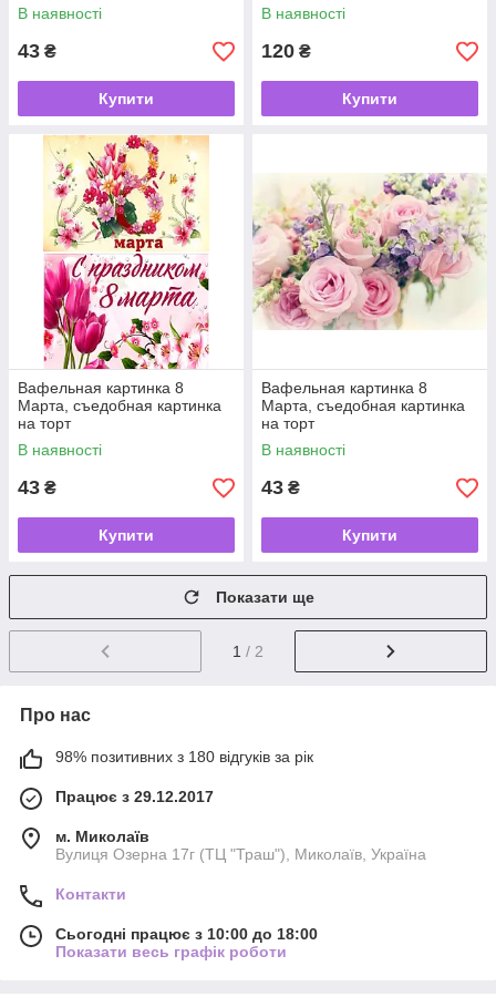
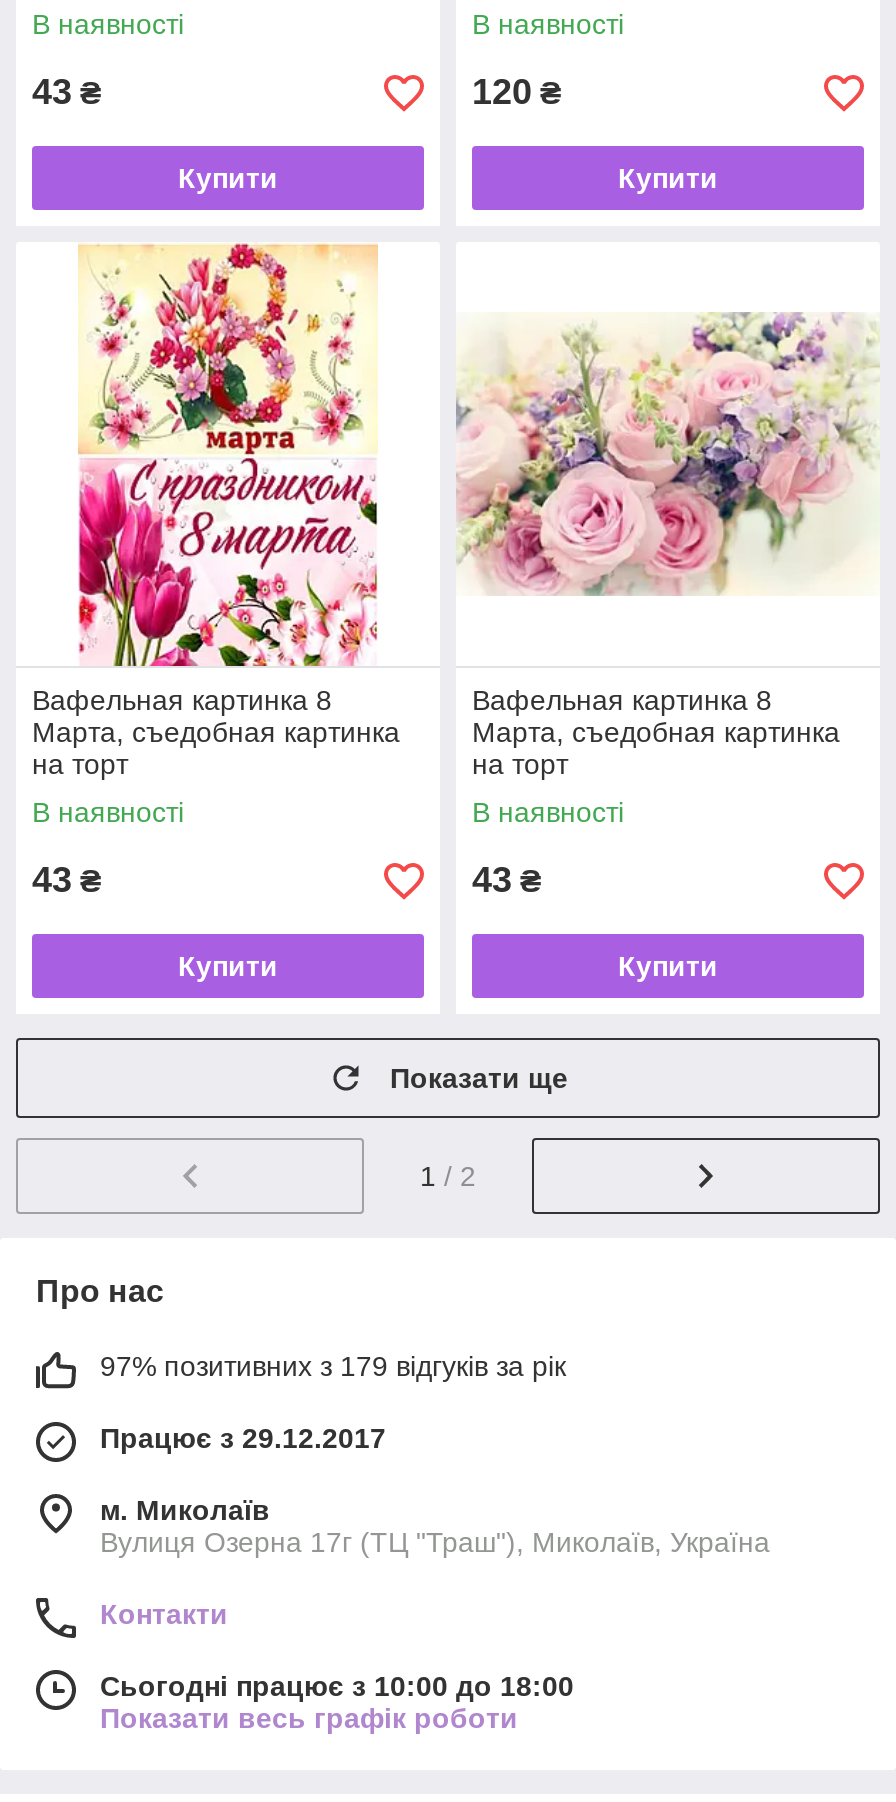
[55,748,313,765] 98% позитивних з 180 відгуків за рік -> [100,1350,566,1382] 97% позитивних з 179 відгуків за рік

